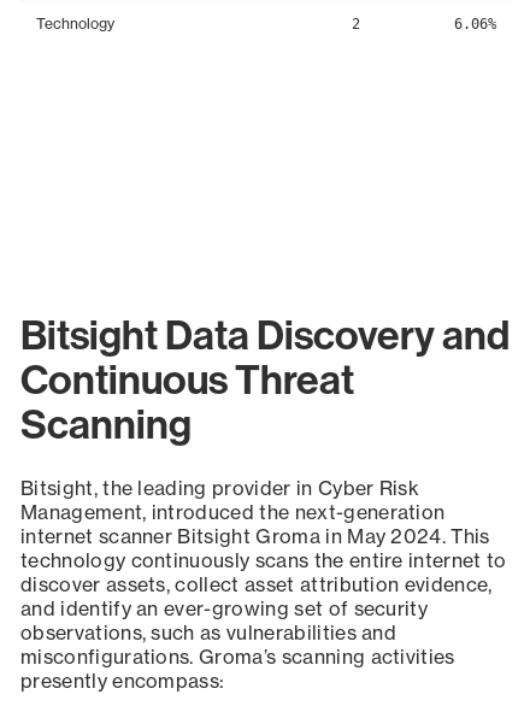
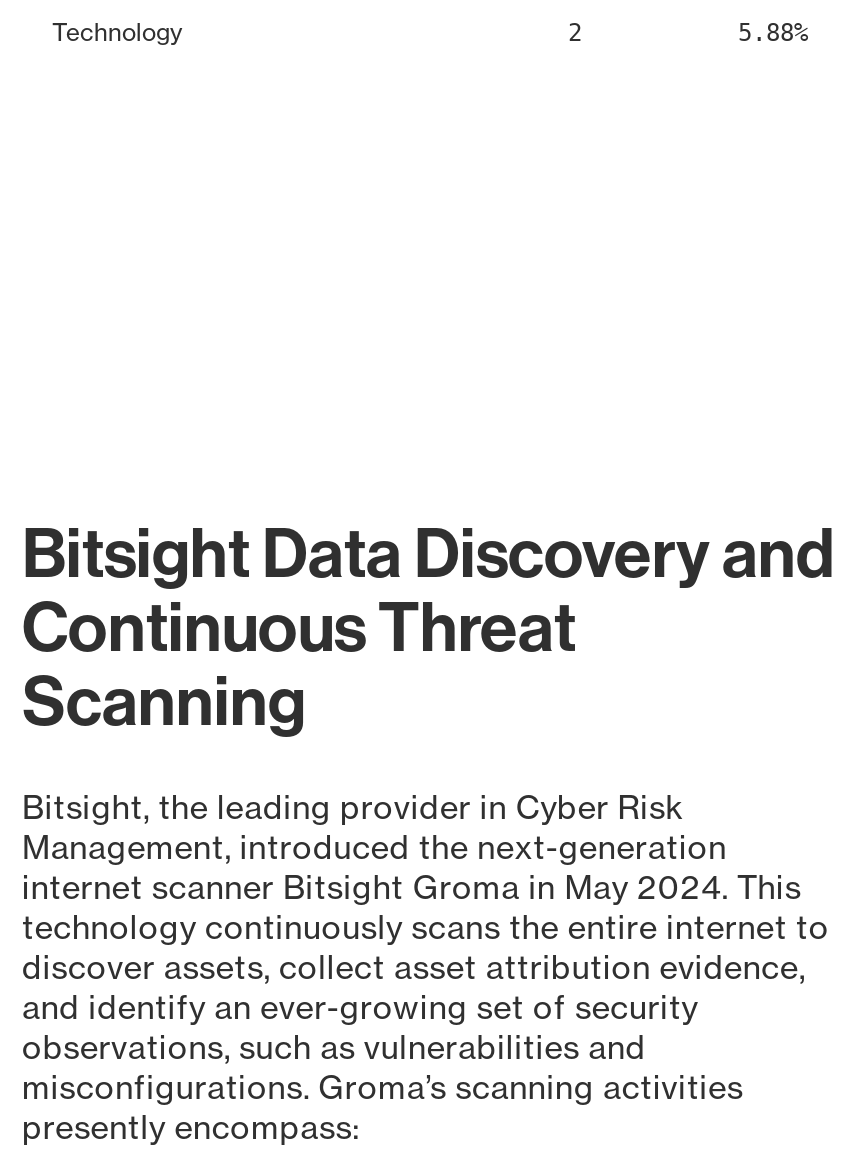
[454,16,496,33] 6.06% -> [738,19,808,47] 5.88%

